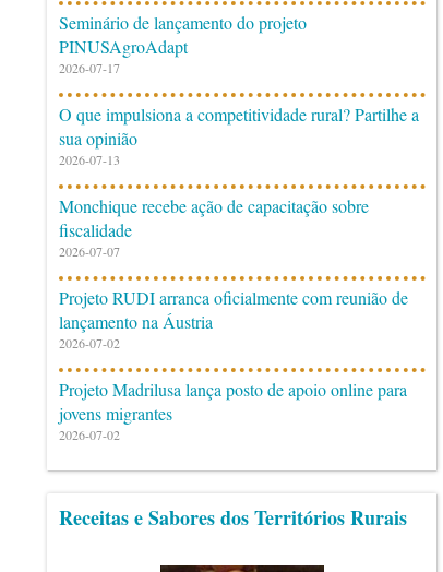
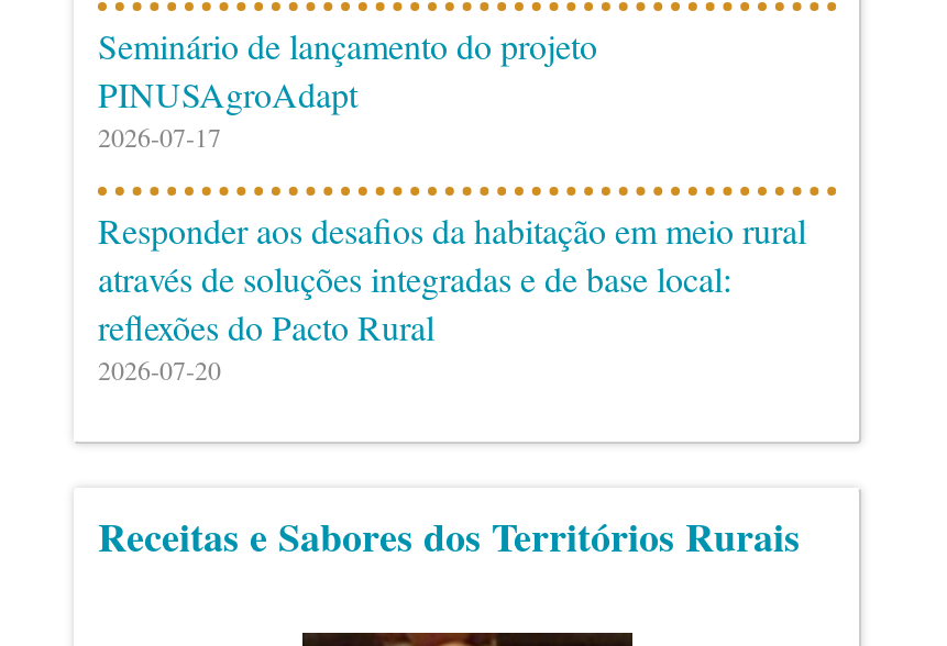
[59,103,419,443] O que impulsiona a competitividade rural? Partilhe a | sua opinião | 2026-07-13 | Monchique recebe ação de capacitação sobre | fiscalidade | 2026-07-07 | Projeto RUDI arranca oficialmente com reunião de | lançamento na Áustria | 2026-07-02 | Projeto Madrilusa lança posto de apoio online para | jovens migrantes | 2026-07-02 -> [98,207,806,387] Responder aos desafios da habitação em meio rural | através de soluções integradas e de base local: | reflexões do Pacto Rural | 2026-07-20

